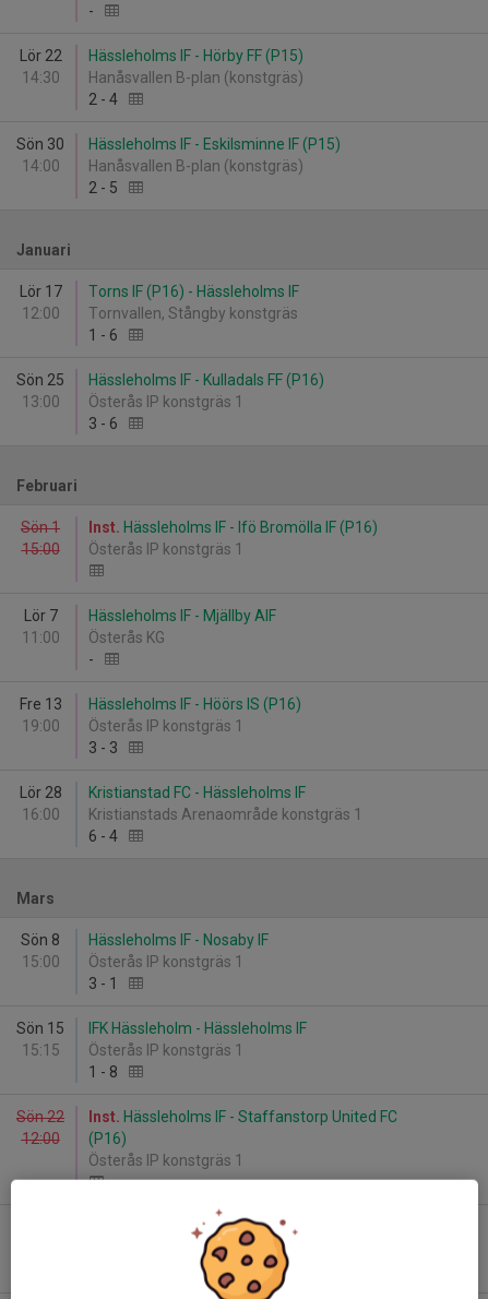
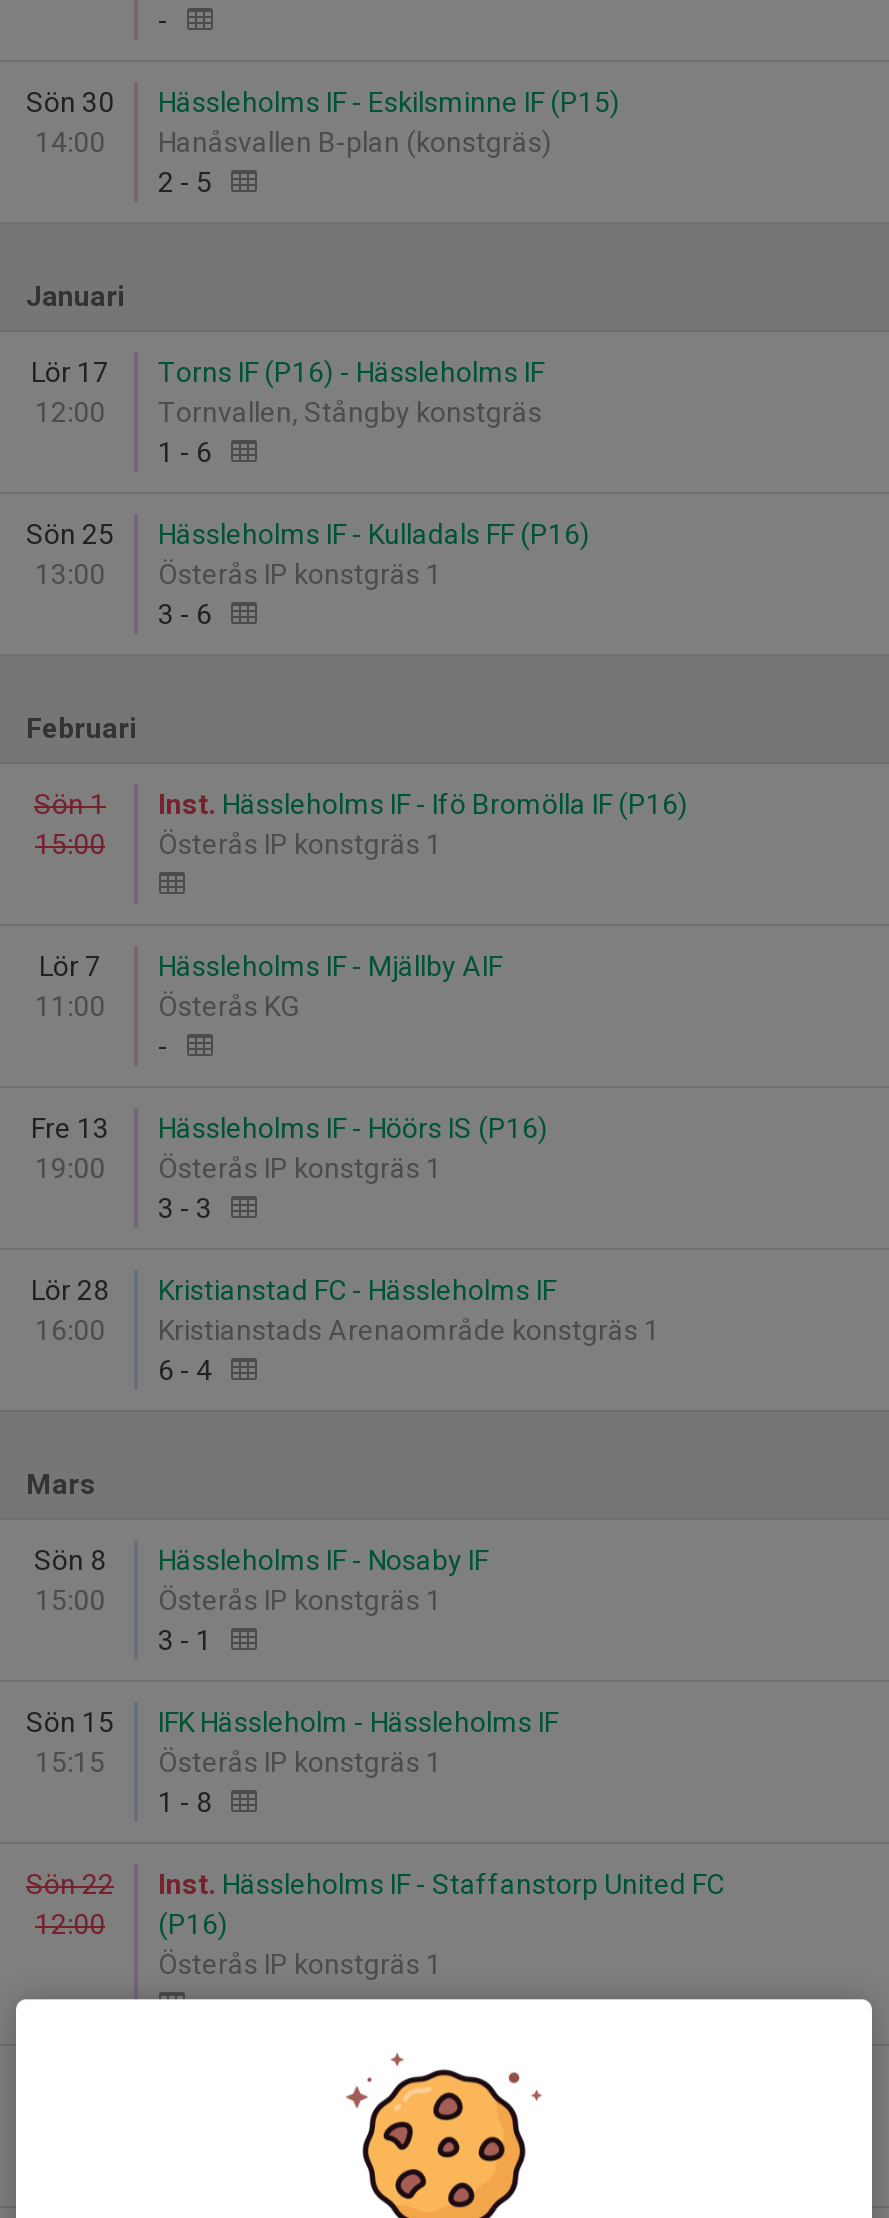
[19,47,62,86] Lör 22 | 14:30 -> none
[88,47,307,108] Hässleholms IF - Hörby FF (P15) | Hanåsvallen B-plan (konstgräs) | 2 - 4 -> none

